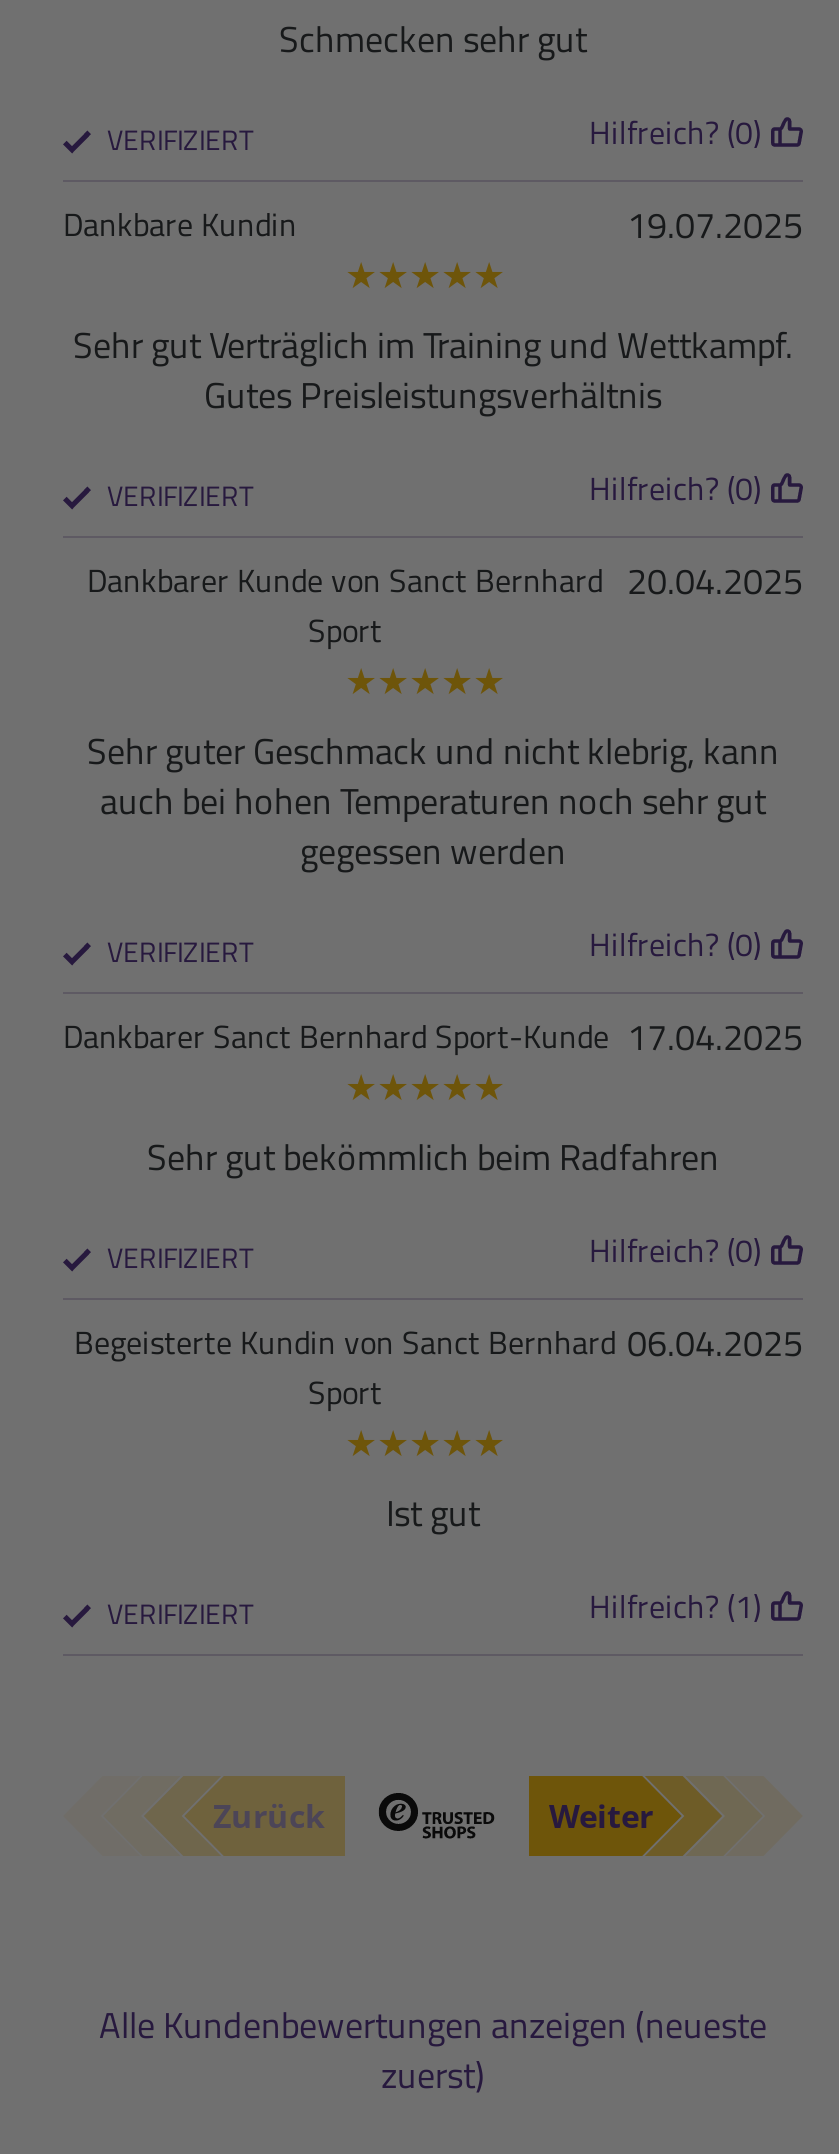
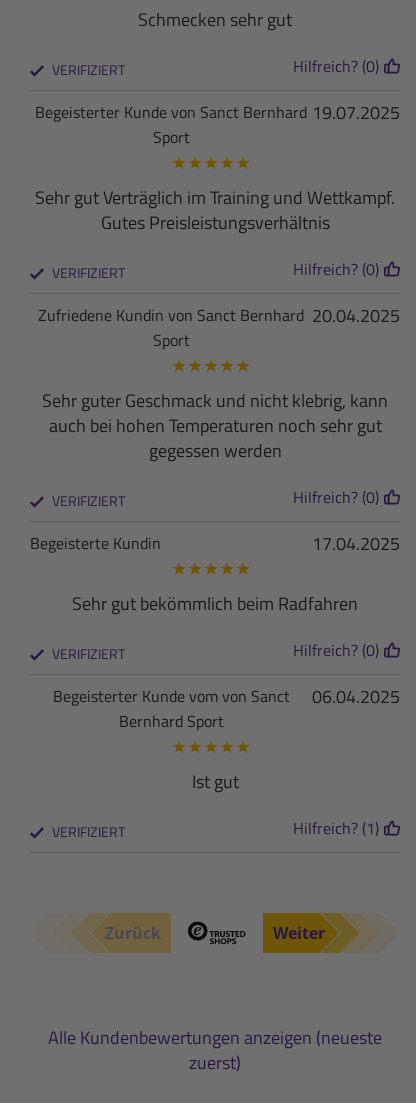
[63,200,297,248] Dankbare Kundin -> [35,100,307,149] Begeisterter Kunde von Sanct Bernhard | Sport
[87,556,603,604] Dankbarer Kunde von Sanct Bernhard -> [38,303,304,327] Zufriedene Kundin von Sanct Bernhard
[63,1012,609,1060] Dankbarer Sanct Bernhard Sport-Kunde -> [30,531,161,555] Begeisterte Kundin
[74,1318,616,1416] Begeisterte Kundin von Sanct Bernhard | Sport -> [52,684,289,733] Begeisterter Kunde vom von Sanct | Bernhard Sport

